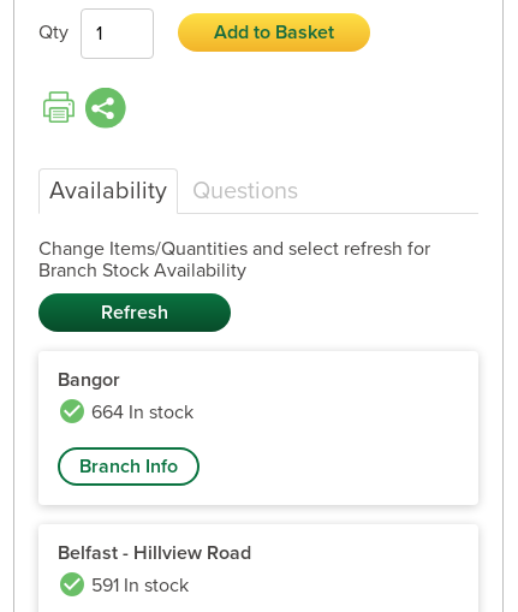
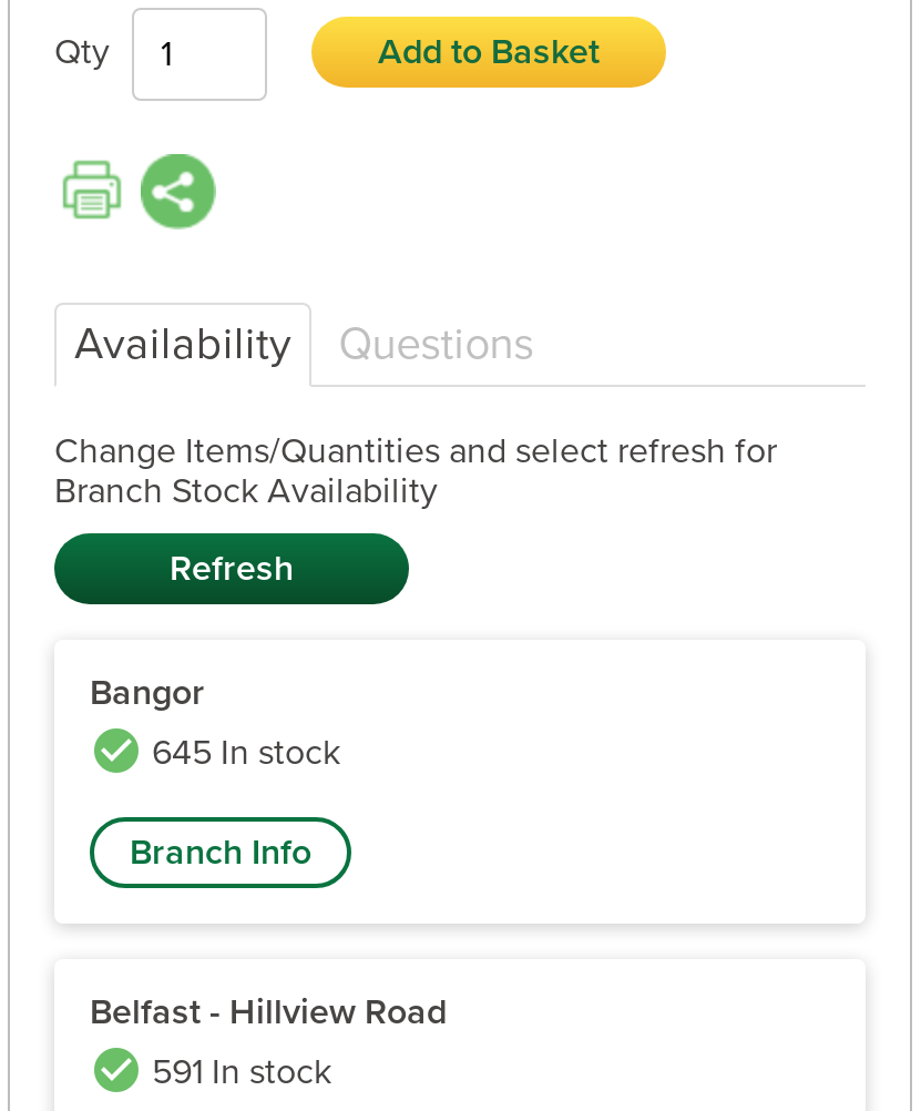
[91,400,193,424] 664 In stock -> [152,730,340,774] 645 In stock

